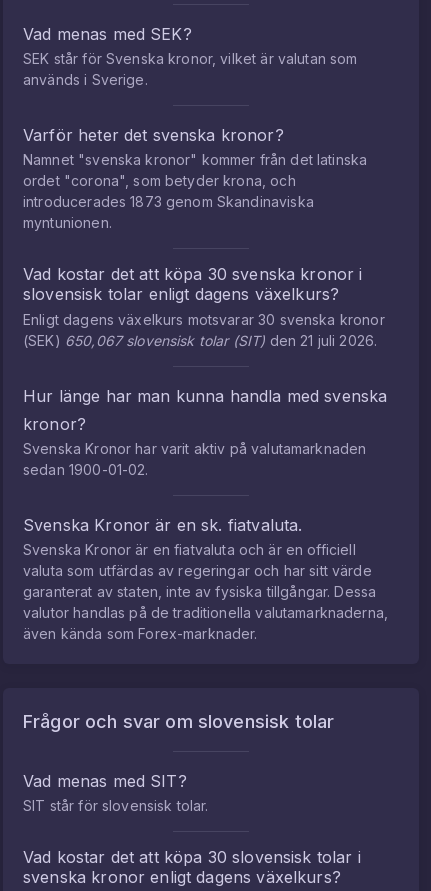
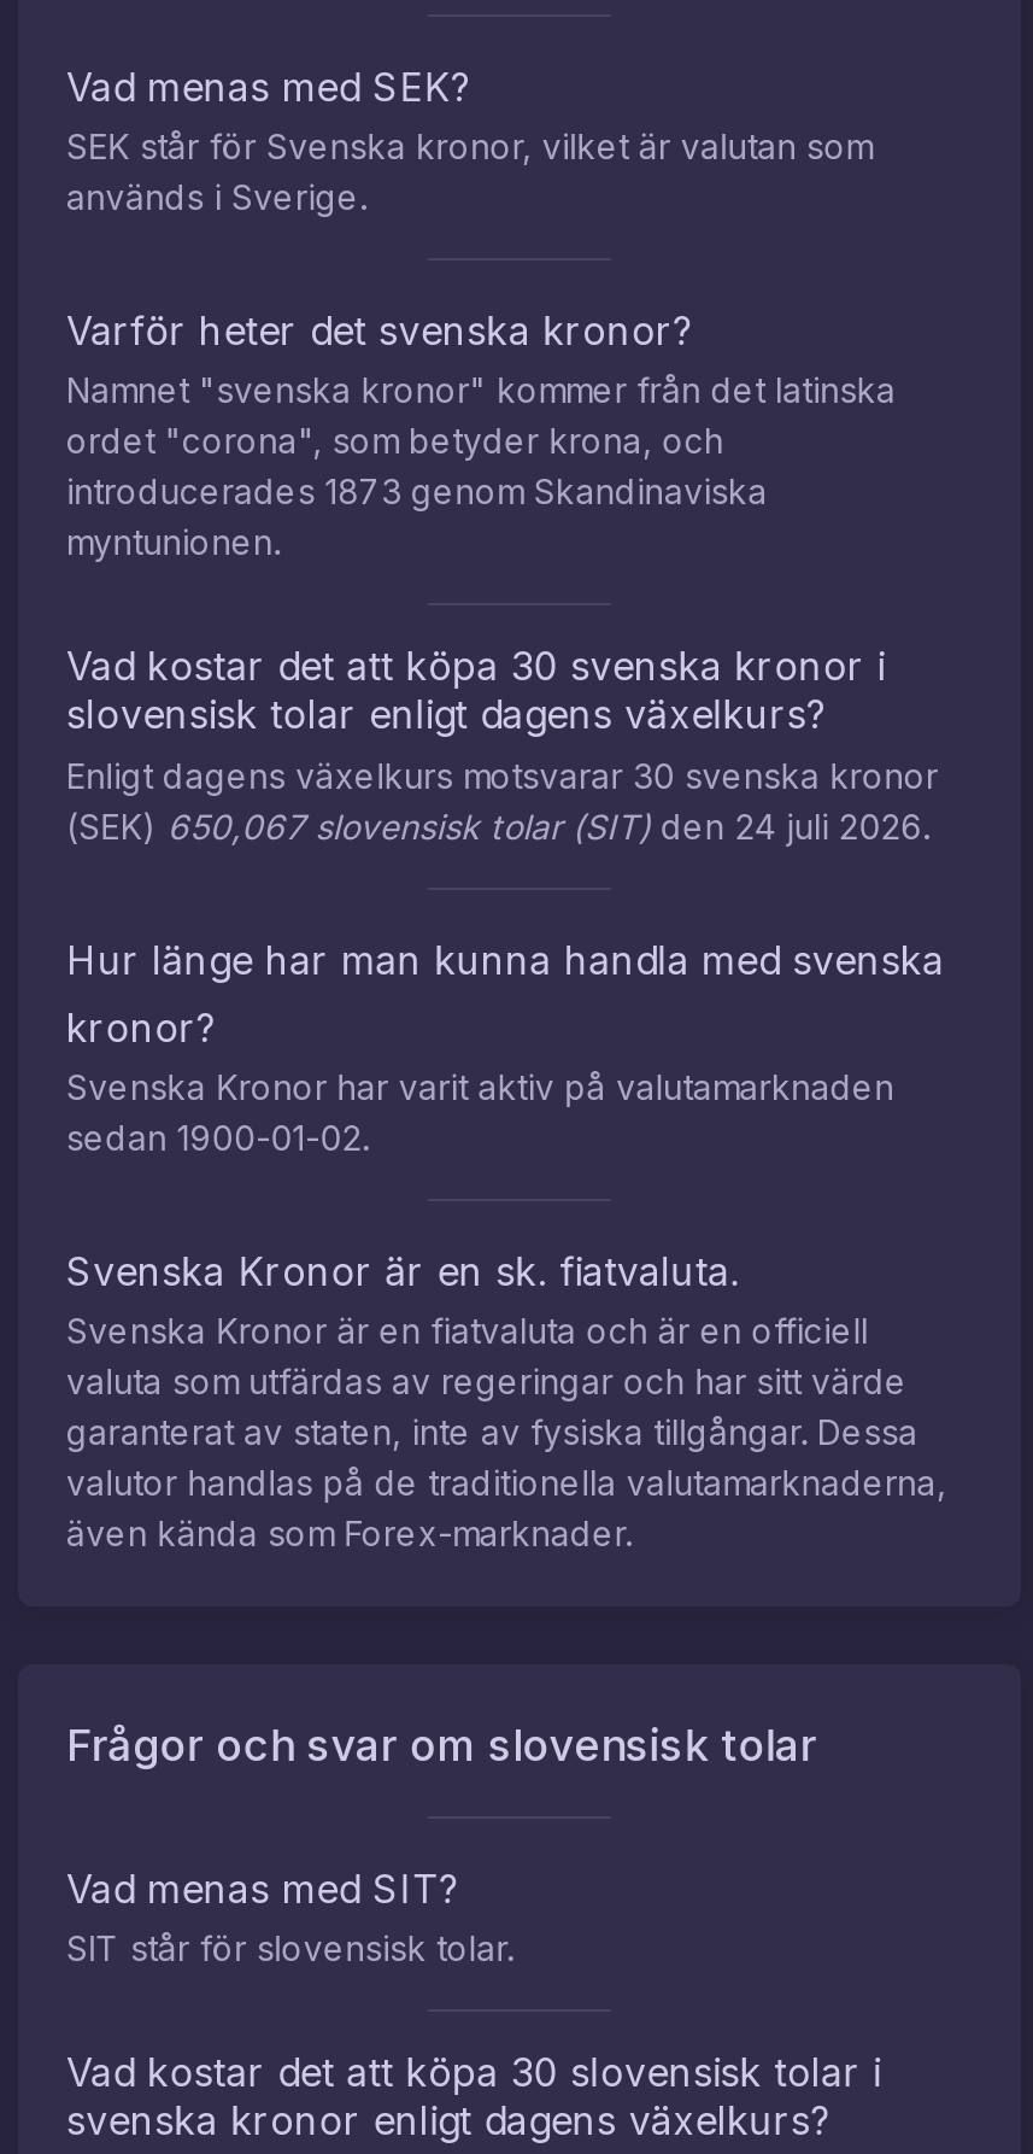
[23,332,377,349] (SEK) 650,067 slovensisk tolar (SIT) den 21 juli 2026. -> [66,806,930,847] (SEK) 650,067 slovensisk tolar (SIT) den 24 juli 2026.

